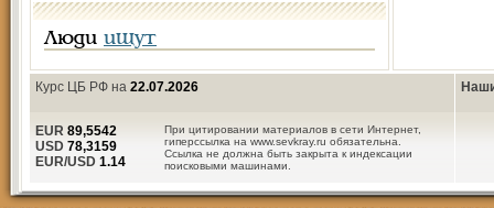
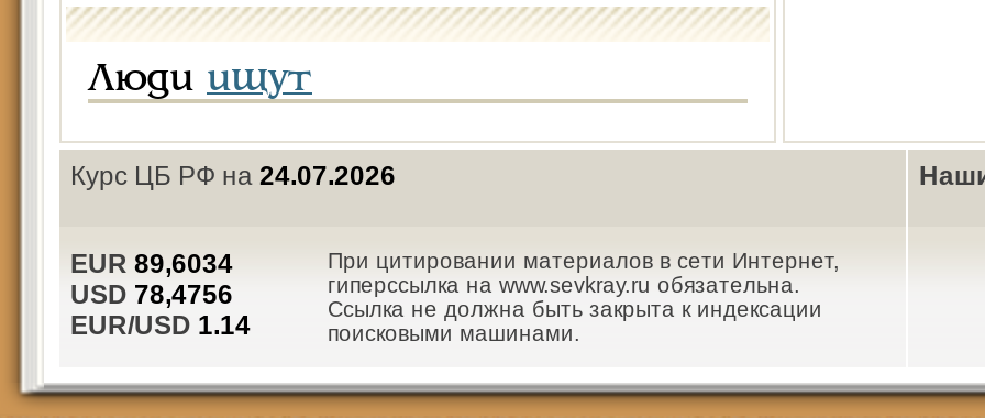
[35,79,198,95] Курс ЦБ РФ на 22.07.2026 -> [70,161,396,191] Курс ЦБ РФ на 24.07.2026
[35,123,117,139] EUR 89,5542 -> [70,249,233,279] EUR 89,6034
[35,139,117,154] USD 78,3159 -> [70,279,233,310] USD 78,4756

